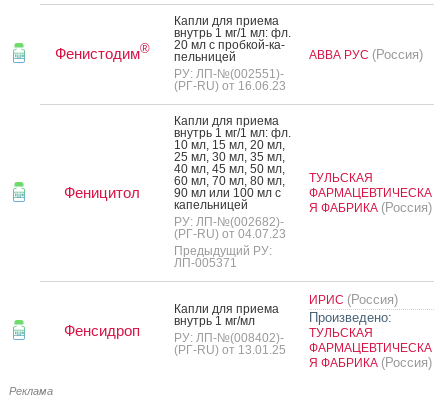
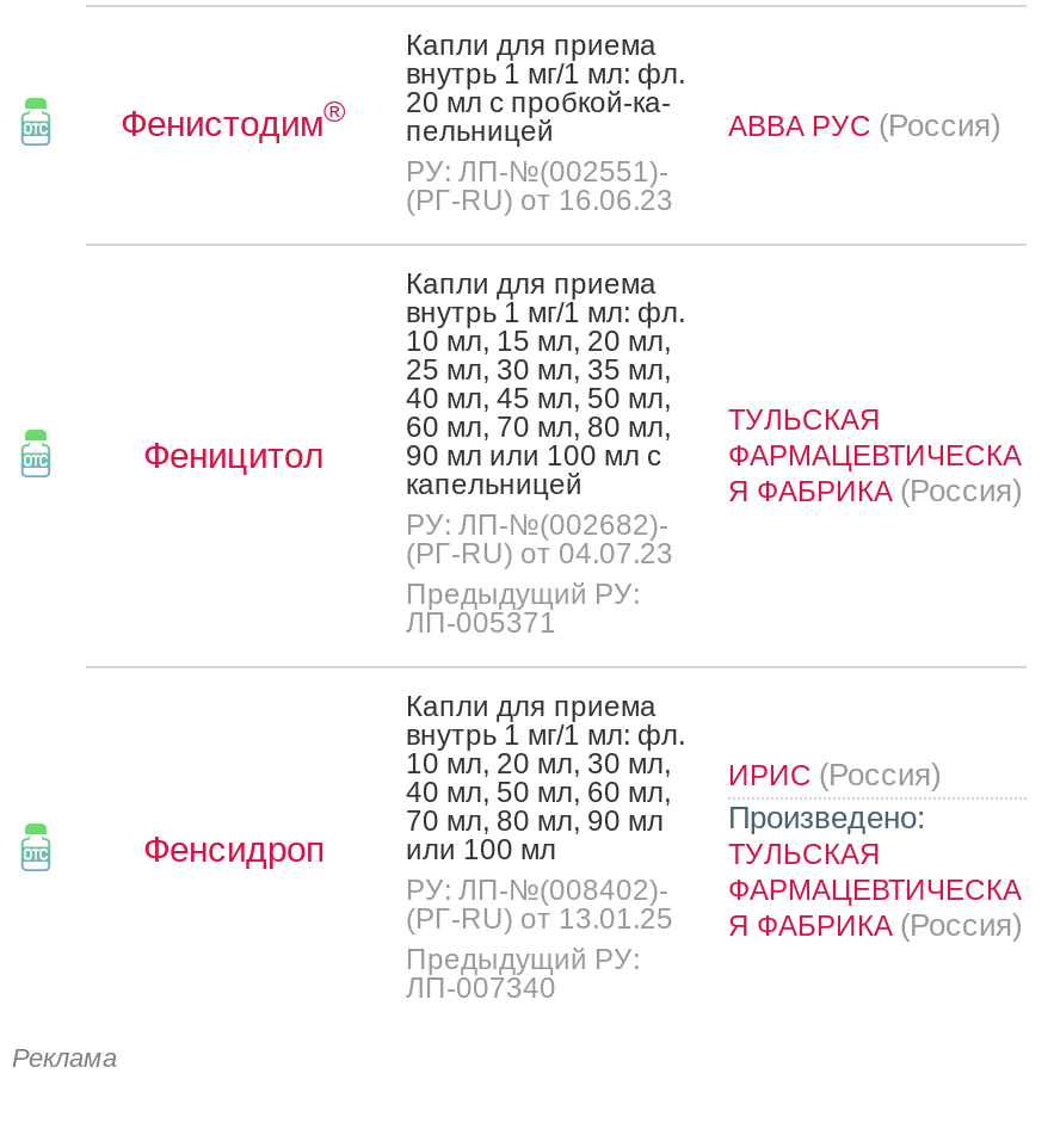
[174,314,255,328] внутрь 1 мг/мл -> [406,718,685,866] внутрь 1 мг/1 мл: фл. | 10 мл, 20 мл, 30 мл, | 40 мл, 50 мл, 60 мл, | 70 мл, 80 мл, 90 мл | или 100 мл
none -> [406,942,640,1004] Предыдущий РУ: | ЛП-007340

